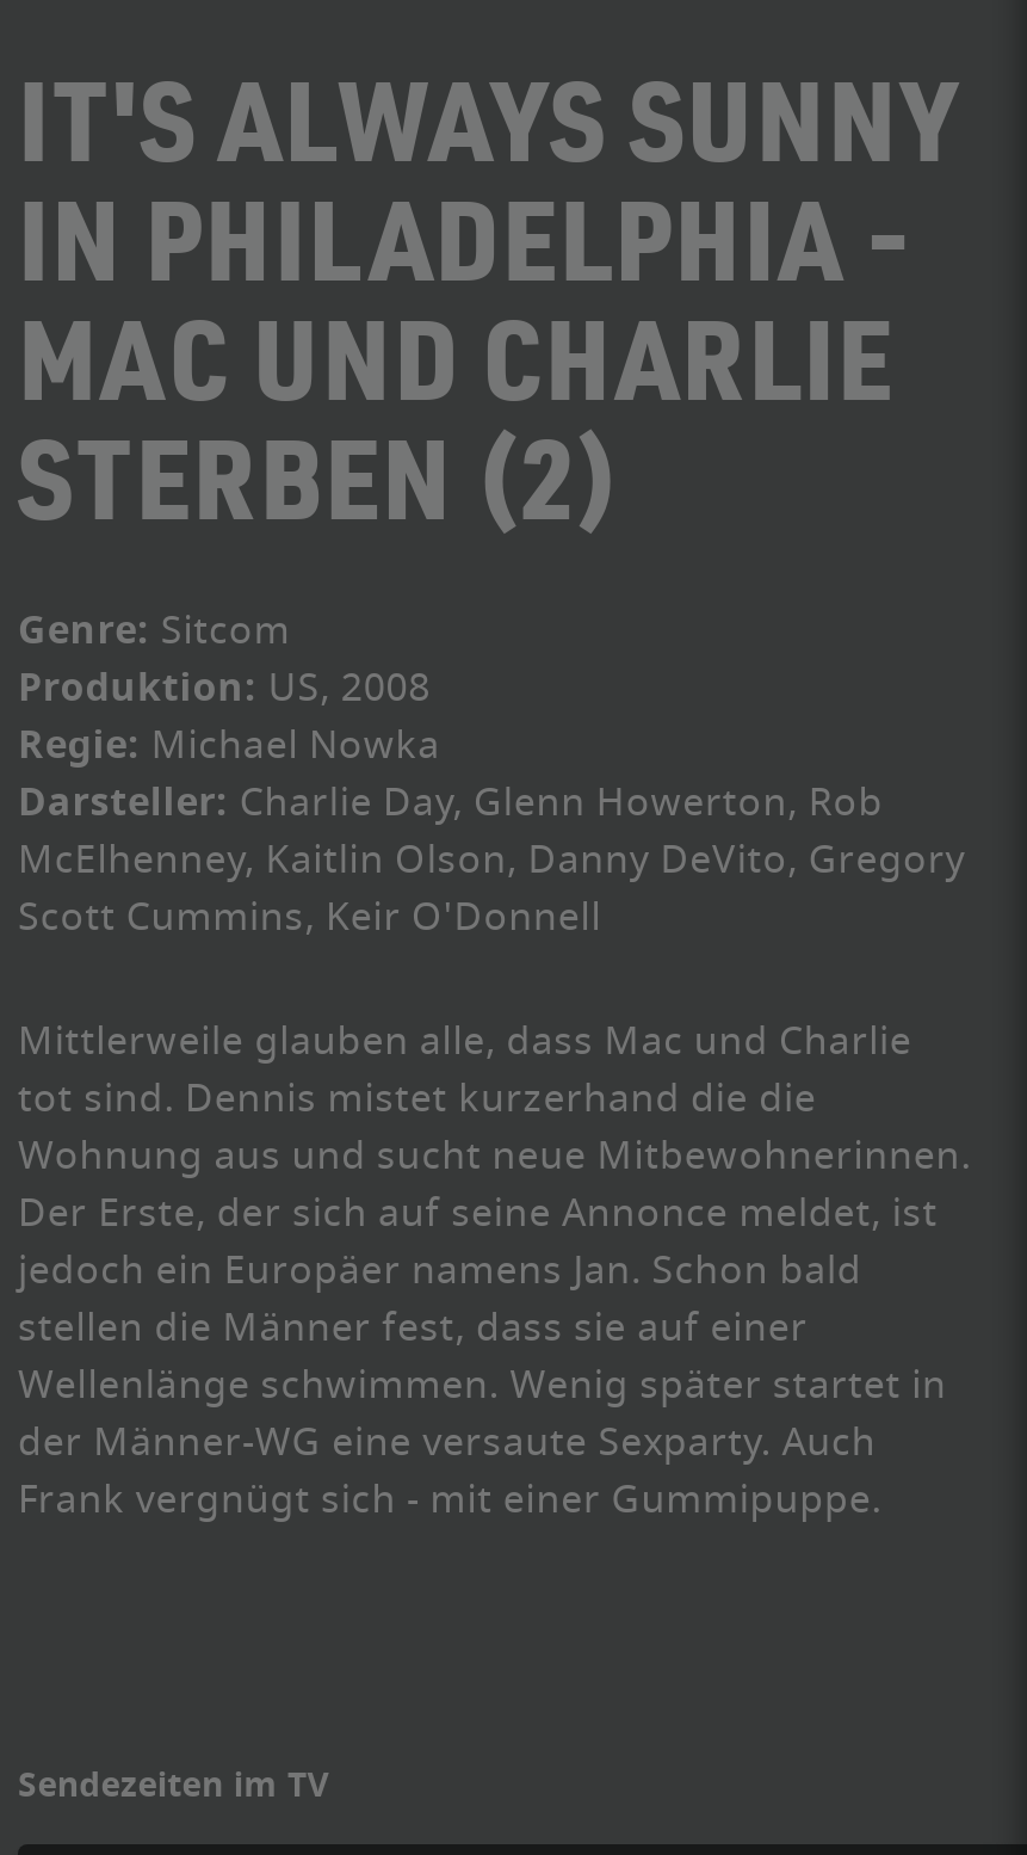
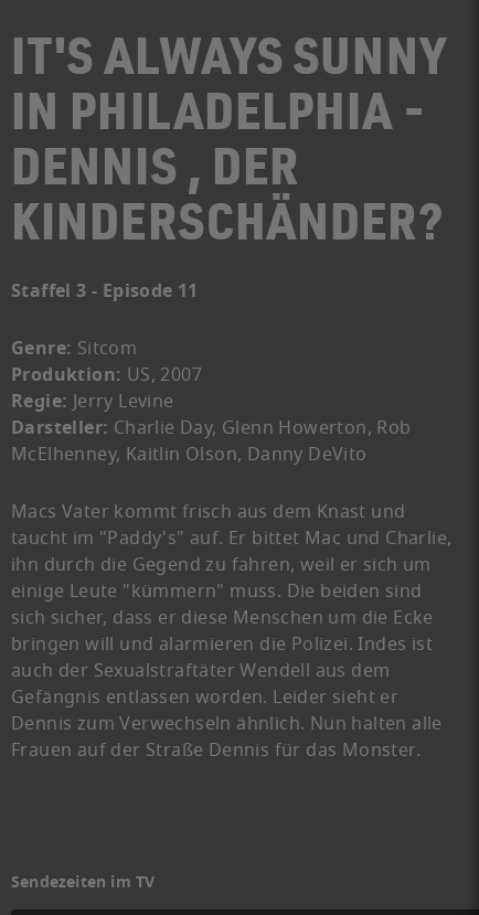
[18,285,895,548] MAC UND CHARLIE | STERBEN (2) -> [11,131,444,305] DENNIS , DER | KINDERSCHÄNDER? | Staffel 3 - Episode 11
[18,660,431,717] Produktion: US, 2008 -> [11,362,202,389] Produktion: US, 2007
[18,717,440,775] Regie: Michael Nowka -> [11,389,174,415] Regie: Jerry Levine
[18,832,965,947] McElhenney, Kaitlin Olson, Danny DeVito, Gregory | Scott Cummins, Keir O'Donnell -> [11,441,367,468] McElhenney, Kaitlin Olson, Danny DeVito
[18,1013,971,1529] Mittlerweile glauben alle, dass Mac und Charlie | tot sind. Dennis mistet kurzerhand die die | Wohnung aus und sucht neue Mitbewohnerinnen. | Der Erste, der sich auf seine Annonce meldet, ist | jedoch ein Europäer namens Jan. Schon bald | stellen die Männer fest, dass sie auf einer | Wellenlänge schwimmen. Wenig später startet in | der Männer-WG eine versaute Sexparty. Auch | Frank vergnügt sich - mit einer Gummipuppe. -> [11,499,452,764] Macs Vater kommt frisch aus dem Knast und | taucht im "Paddy's" auf. Er bittet Mac und Charlie, | ihn durch die Gegend zu fahren, weil er sich um | einige Leute "kümmern" muss. Die beiden sind | sich sicher, dass er diese Menschen um die Ecke | bringen will und alarmieren die Polizei. Indes ist | auch der Sexualstraftäter Wendell aus dem | Gefängnis entlassen worden. Leider sieht er | Dennis zum Verwechseln ähnlich. Nun halten alle | Frauen auf der Straße Dennis für das Monster.

